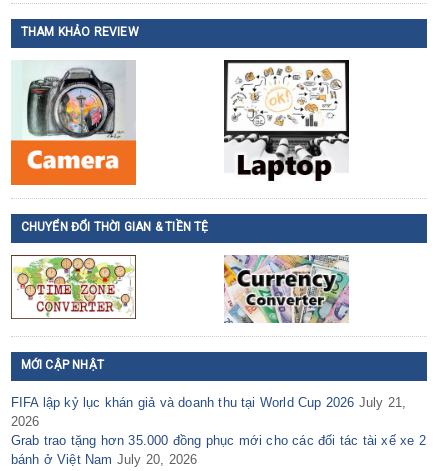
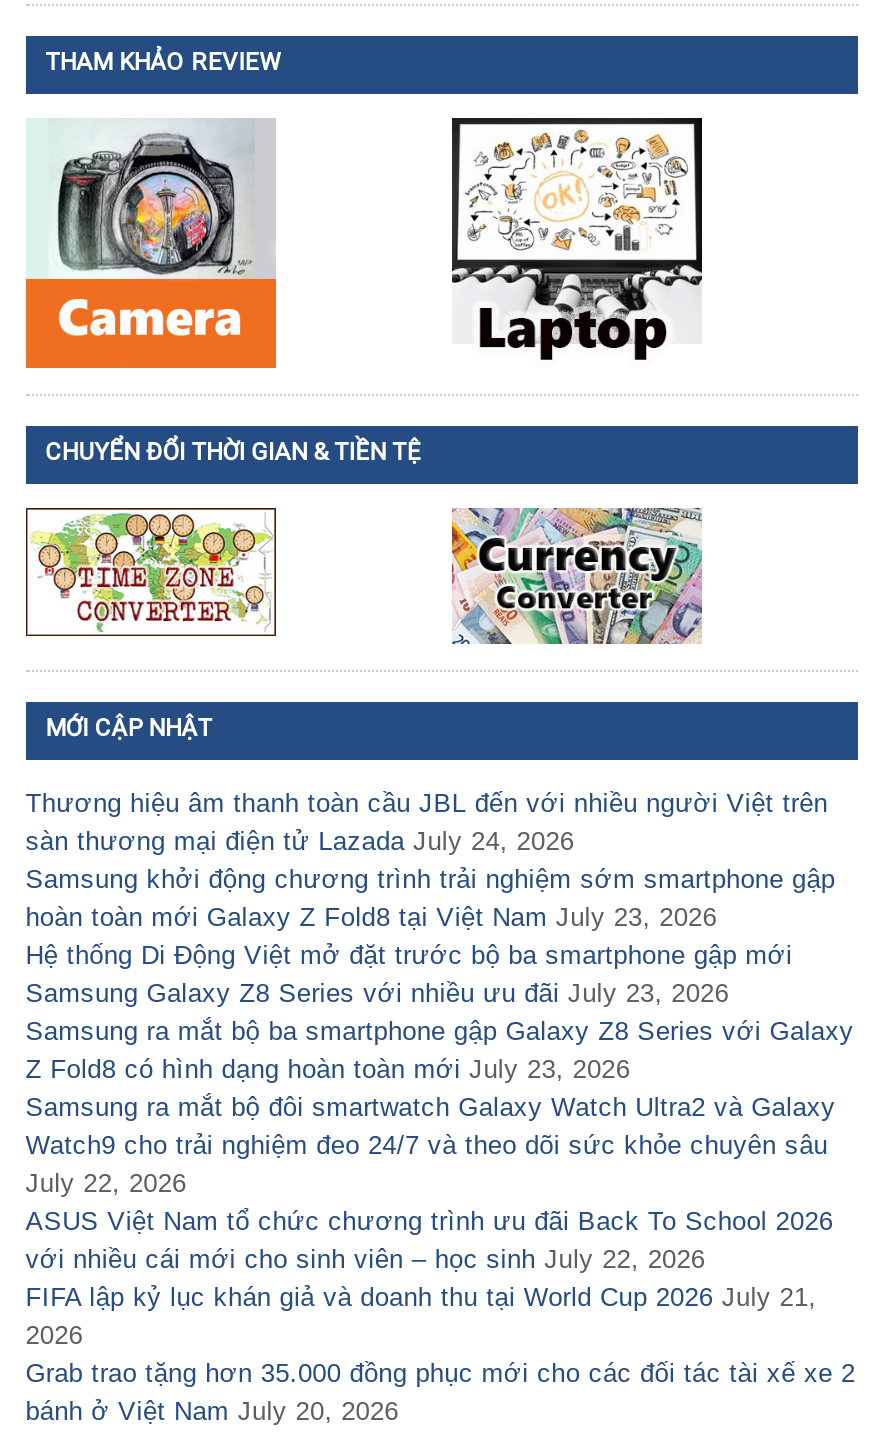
none -> [25,788,854,1274] Thương hiệu âm thanh toàn cầu JBL đến với nhiều người Việt trên | sàn thương mại điện tử Lazada July 24, 2026 | Samsung khởi động chương trình trải nghiệm sớm smartphone gập | hoàn toàn mới Galaxy Z Fold8 tại Việt Nam July 23, 2026 | Hệ thống Di Động Việt mở đặt trước bộ ba smartphone gập mới | Samsung Galaxy Z8 Series với nhiều ưu đãi July 23, 2026 | Samsung ra mắt bộ ba smartphone gập Galaxy Z8 Series với Galaxy | Z Fold8 có hình dạng hoàn toàn mới July 23, 2026 | Samsung ra mắt bộ đôi smartwatch Galaxy Watch Ultra2 và Galaxy | Watch9 cho trải nghiệm đeo 24/7 và theo dõi sức khỏe chuyên sâu | July 22, 2026 | ASUS Việt Nam tổ chức chương trình ưu đãi Back To School 2026 | với nhiều cái mới cho sinh viên – học sinh July 22, 2026

